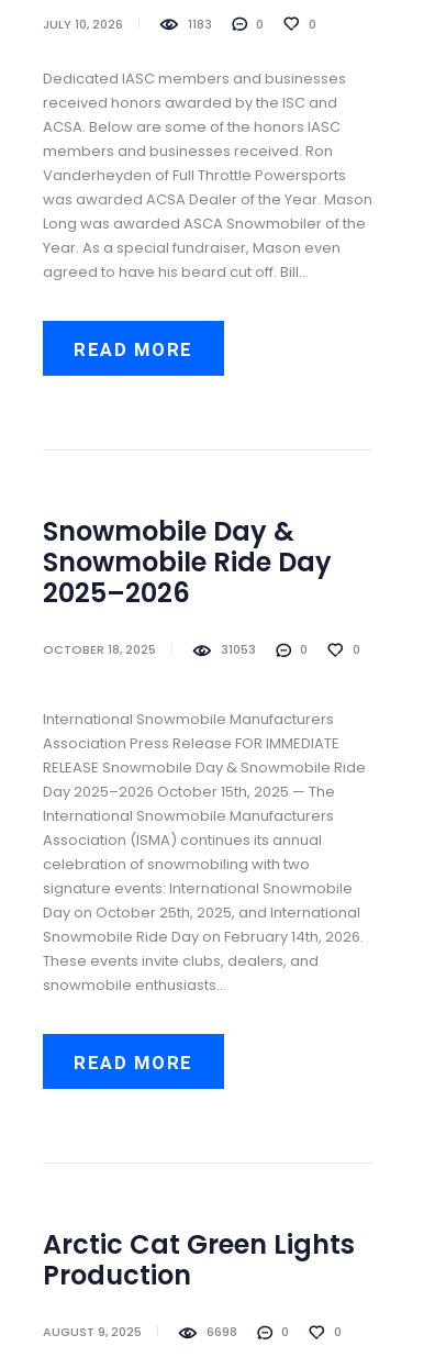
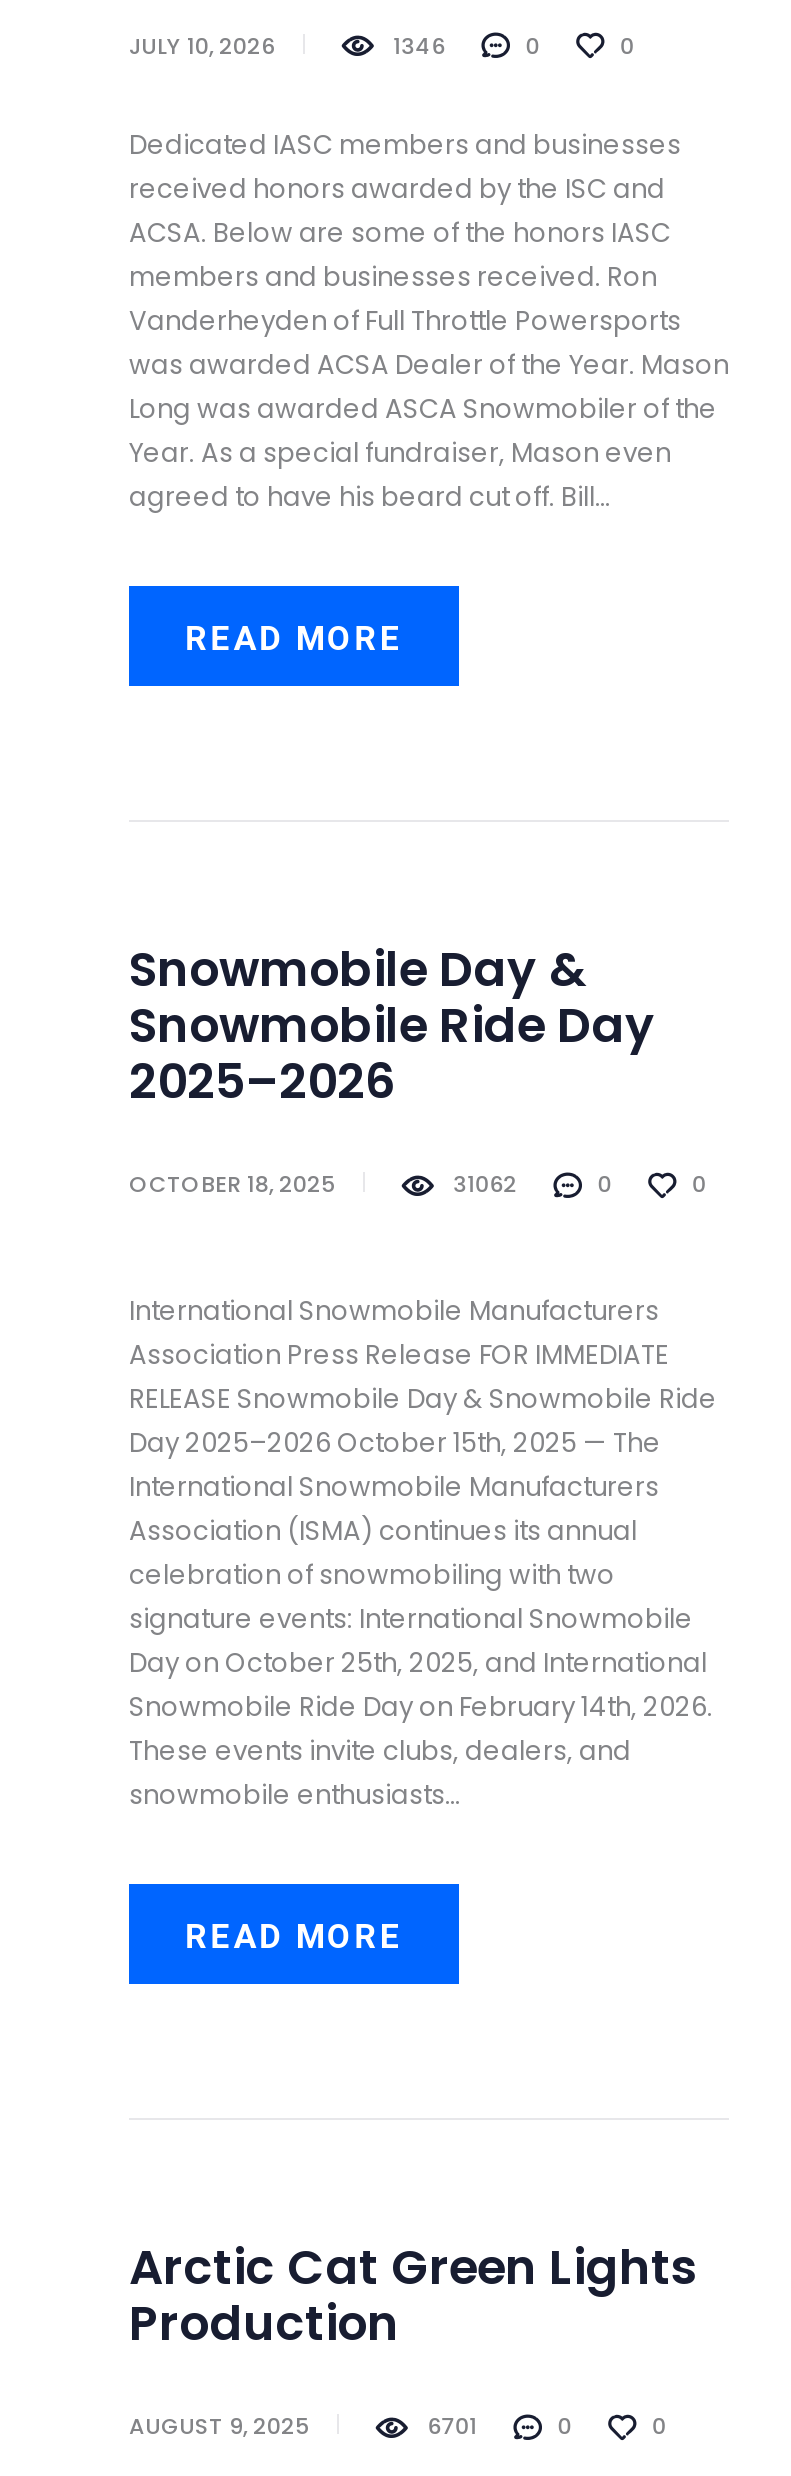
[188,15,212,32] 1183 -> [393,29,445,61] 1346
[221,640,256,658] 31053 -> [453,1167,517,1199] 31062
[207,1323,237,1340] 6698 -> [427,2410,477,2442] 6701

